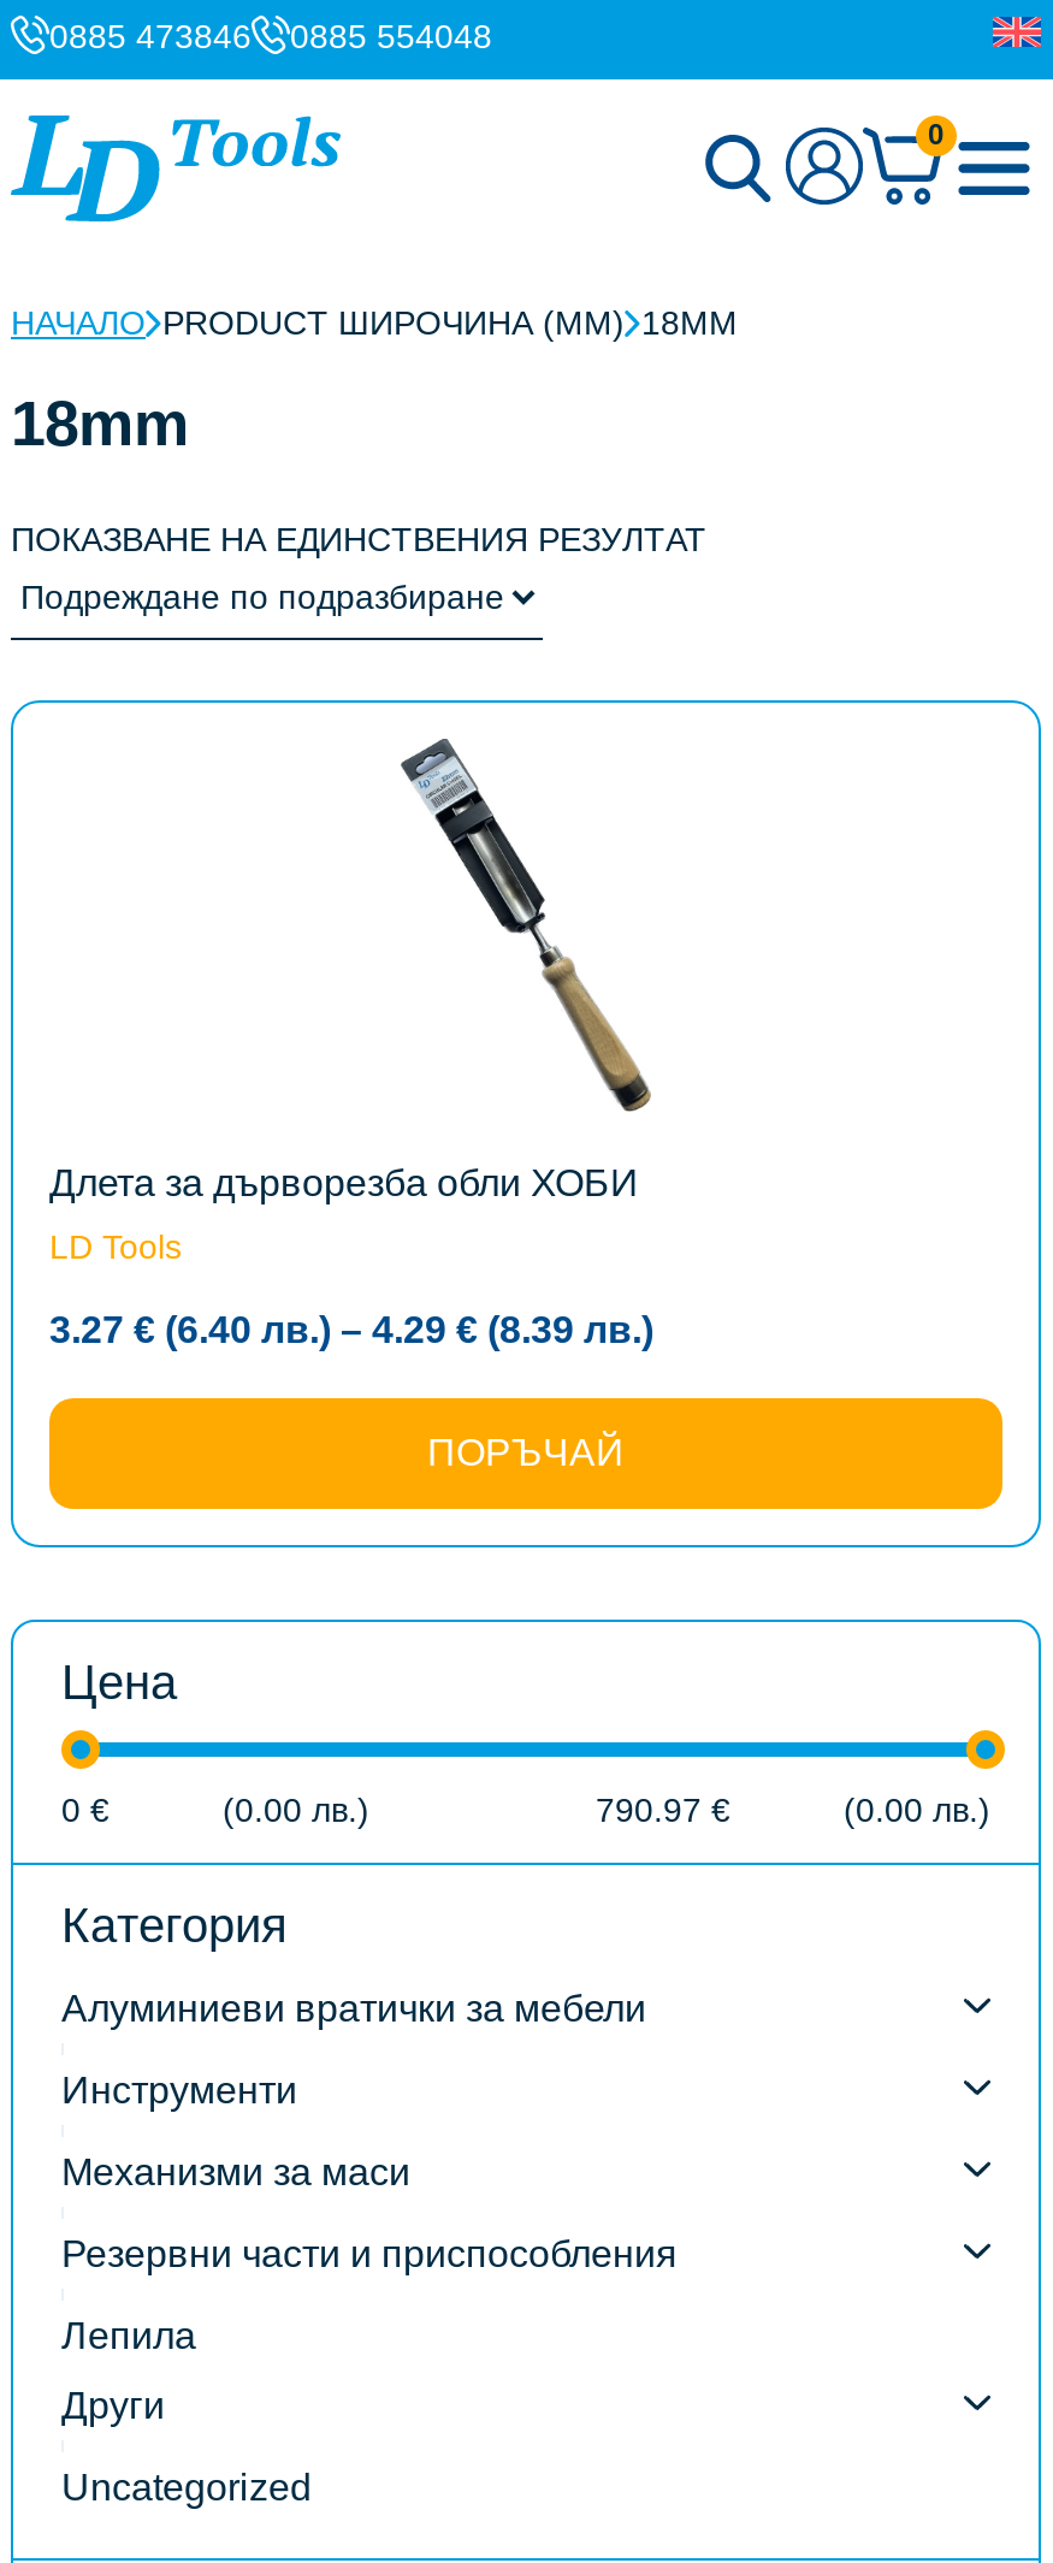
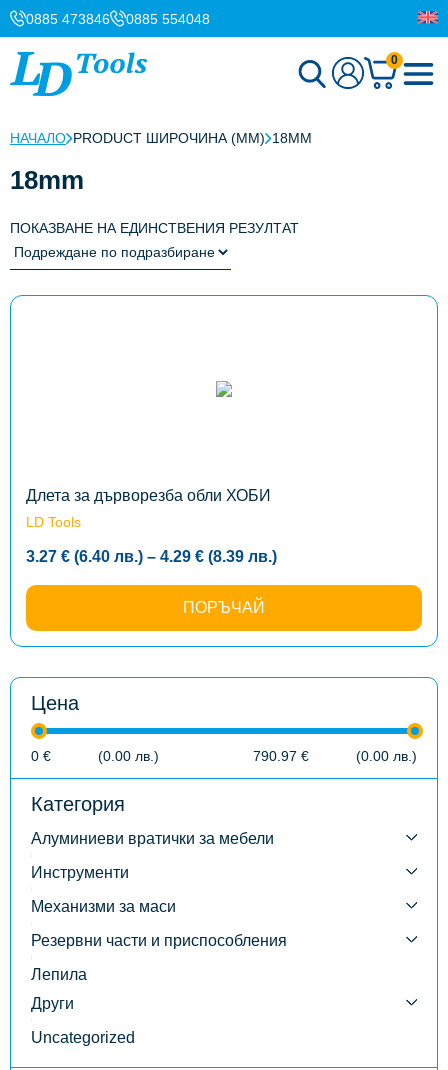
[398,736,653,1114] [image] -> none

